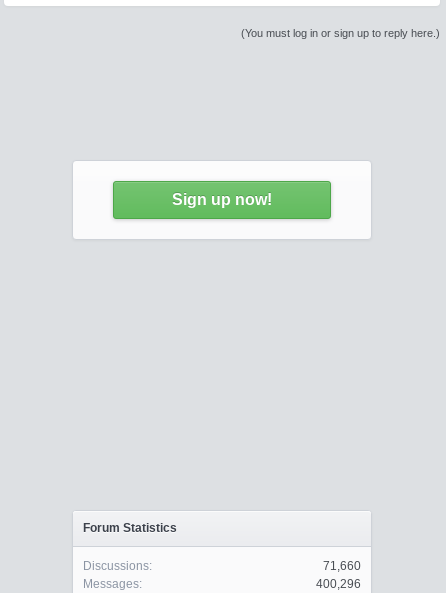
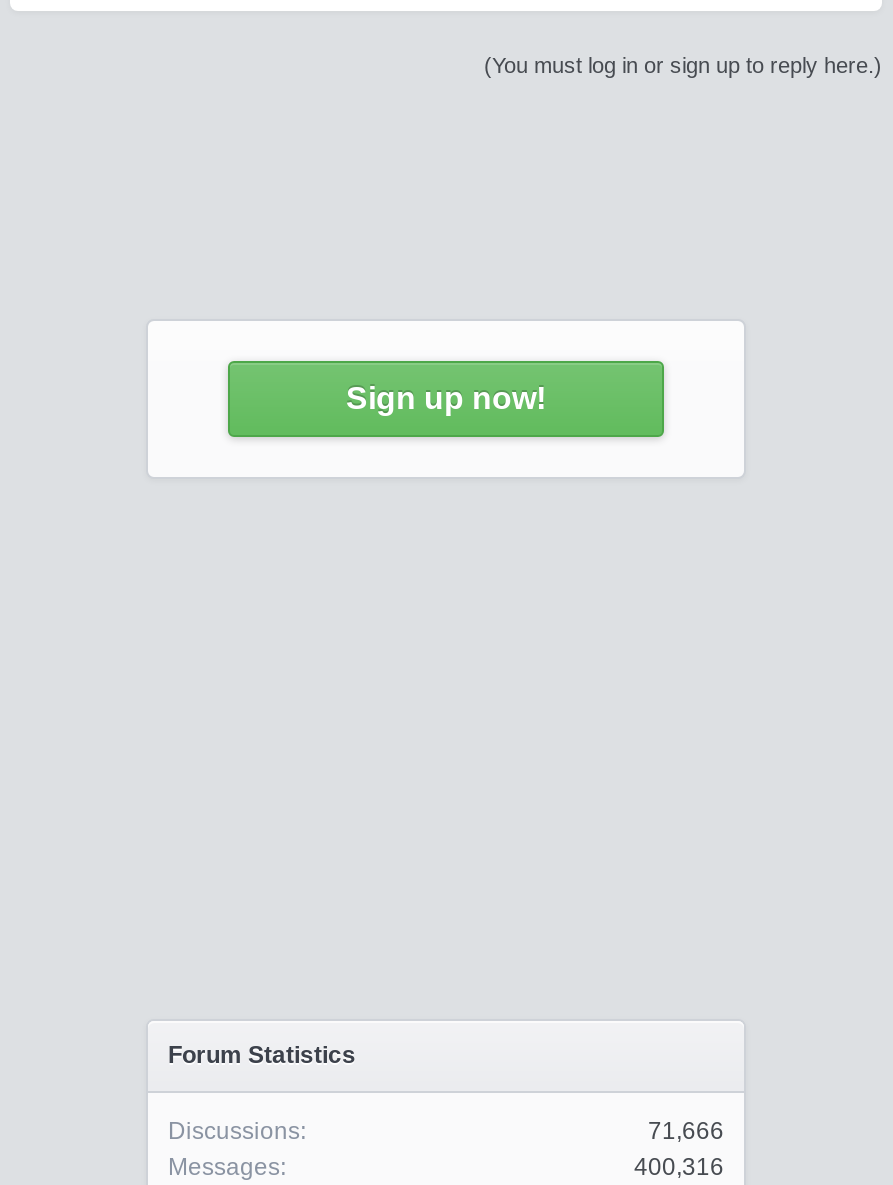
[323,559,361,573] 71,660 -> [648,1117,724,1145] 71,666
[316,577,361,591] 400,296 -> [634,1153,724,1181] 400,316

